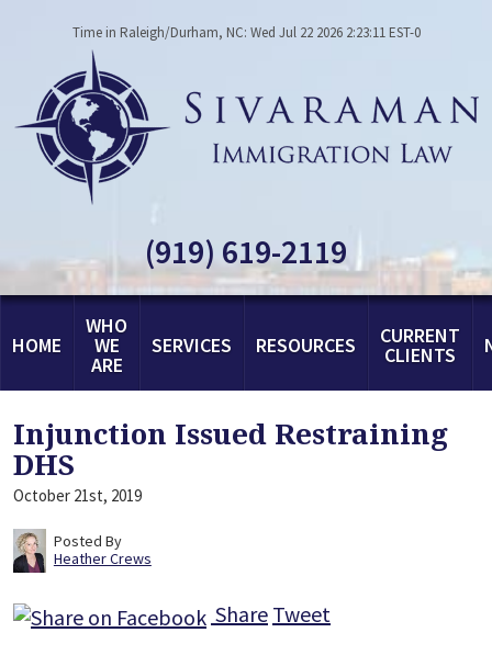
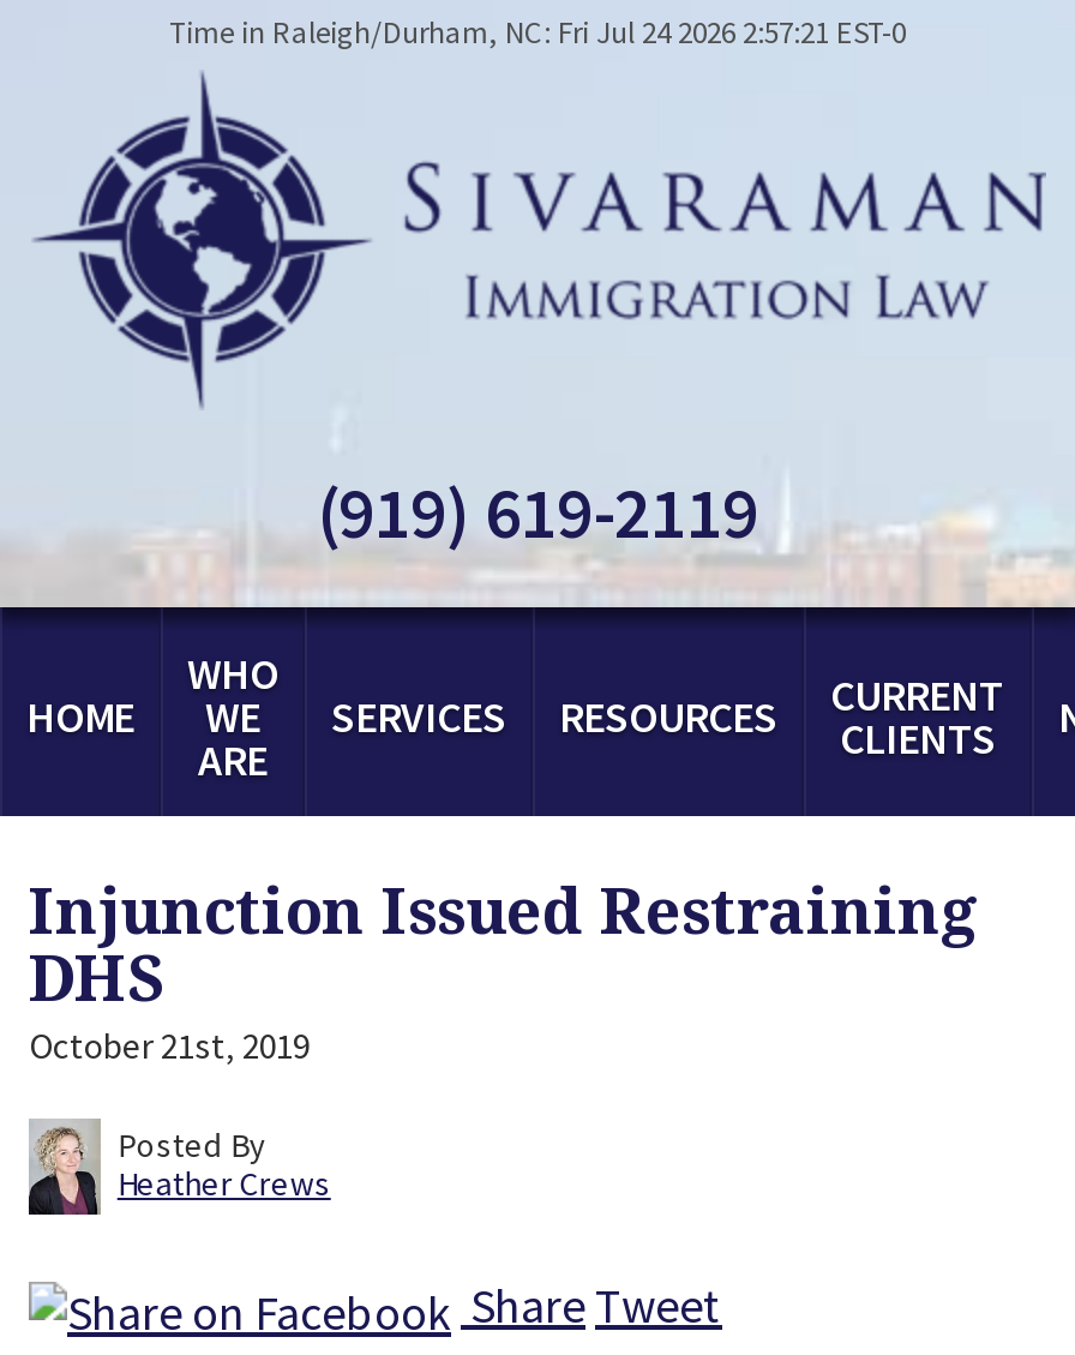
[72,23,420,42] Time in Raleigh/Durham, NC: Wed Jul 22 2026 2:23:11 EST-0 -> [169,12,906,53] Time in Raleigh/Durham, NC: Fri Jul 24 2026 2:57:21 EST-0

